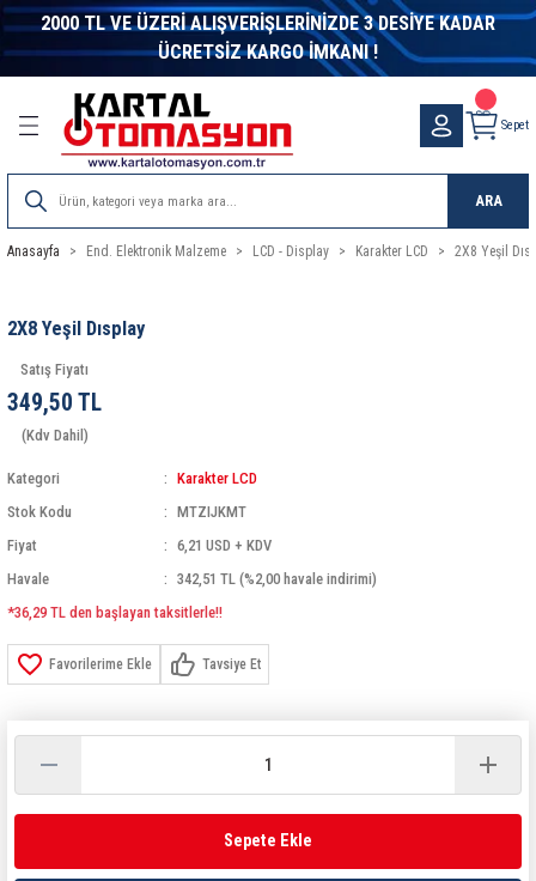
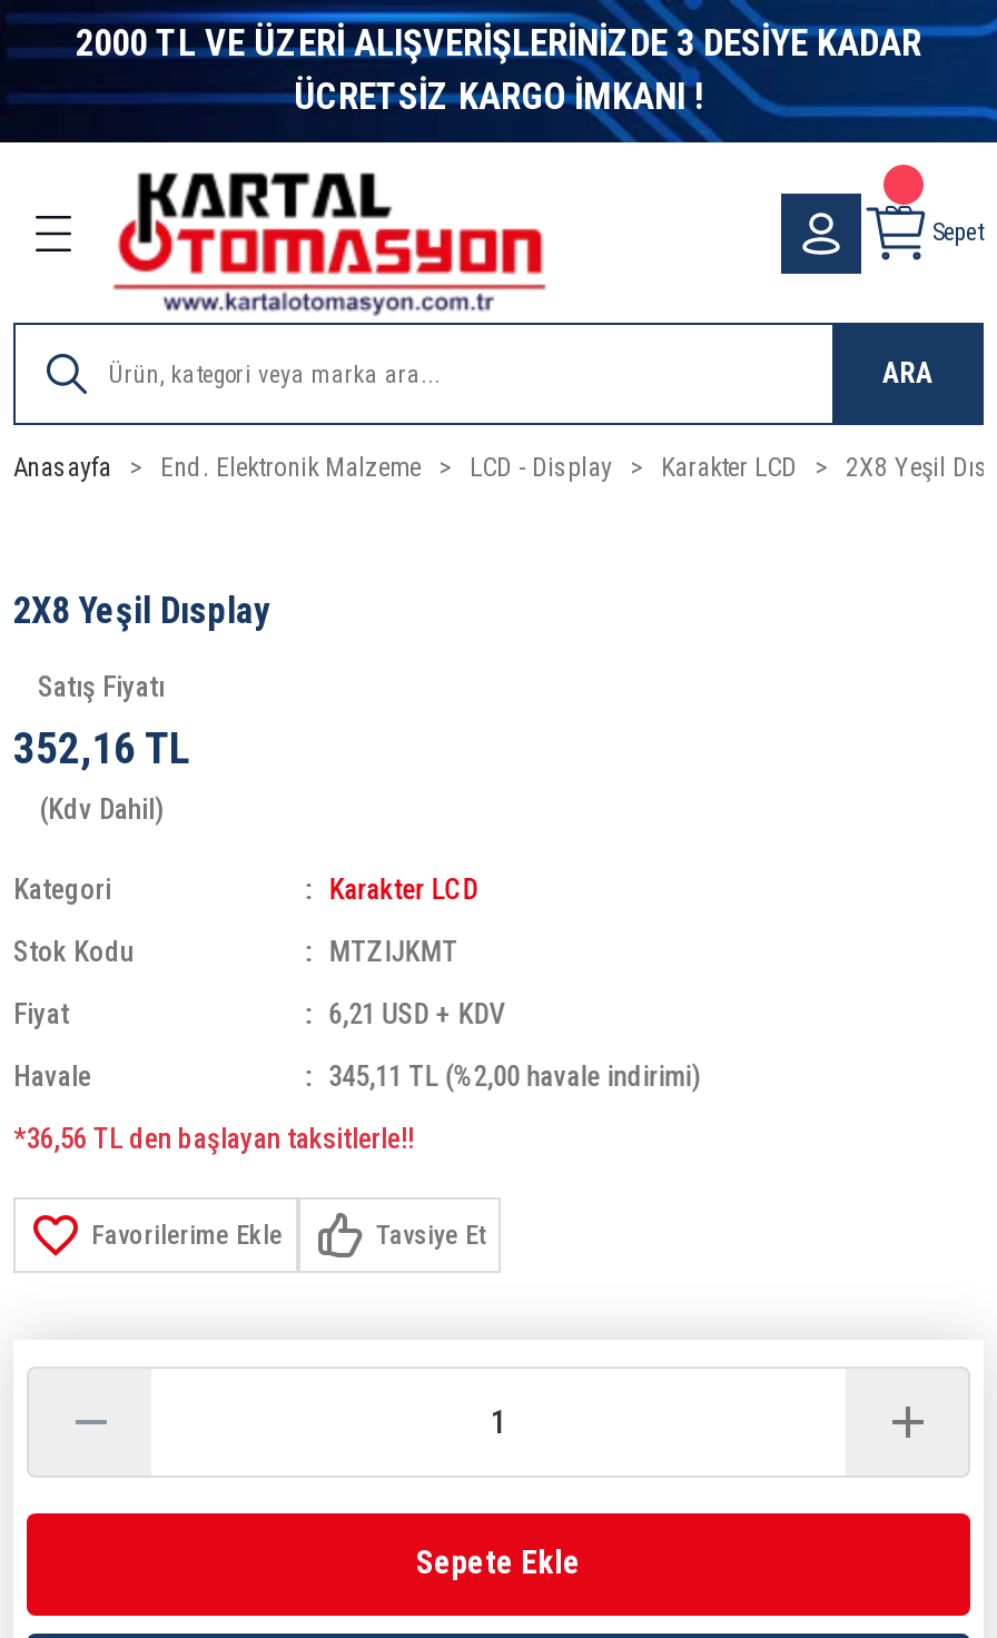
[7,389,102,417] 349,50 TL -> [13,723,189,774] 352,16 TL
[177,570,377,588] 342,51 TL (%2,00 havale indirimi) -> [329,1059,701,1093] 345,11 TL (%2,00 havale indirimi)
[7,603,223,621] *36,29 TL den başlayan taksitlerle!! -> [13,1122,414,1155] *36,56 TL den başlayan taksitlerle!!

